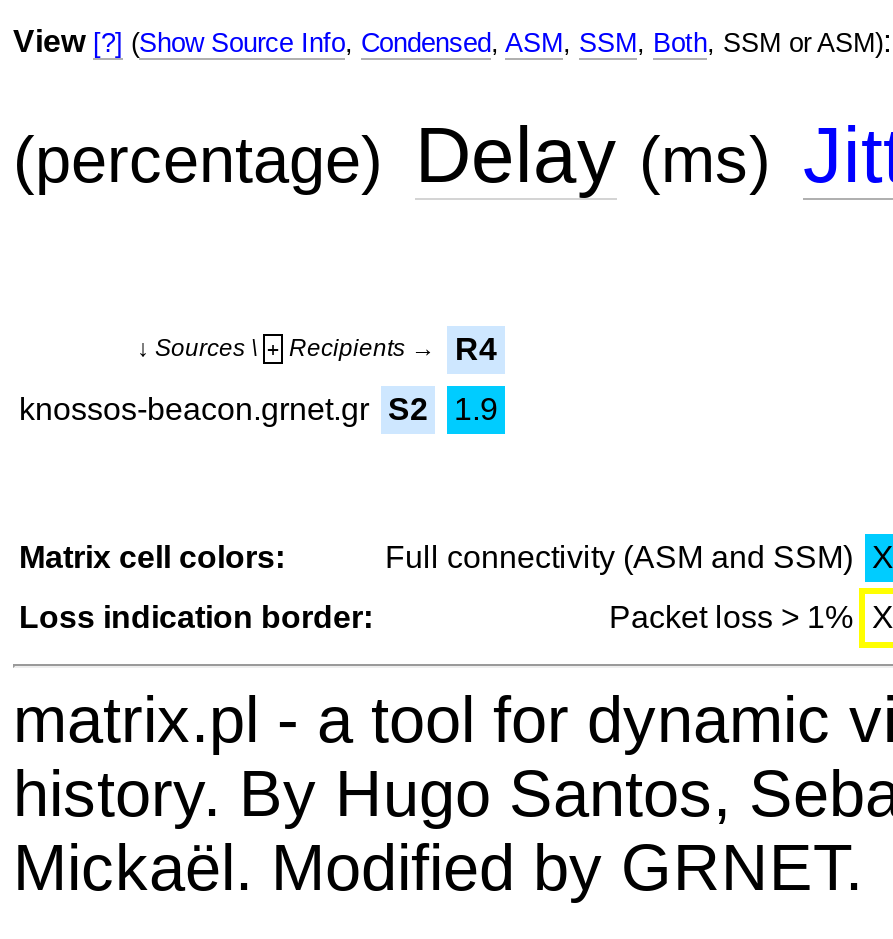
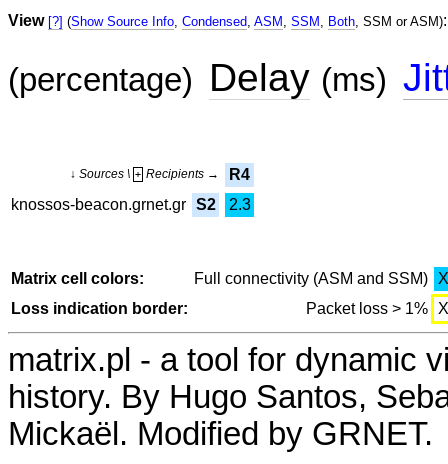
[19,392,498,426] knossos-beacon.grnet.gr S2 1.9 -> [11,196,250,213] knossos-beacon.grnet.gr S2 2.3

